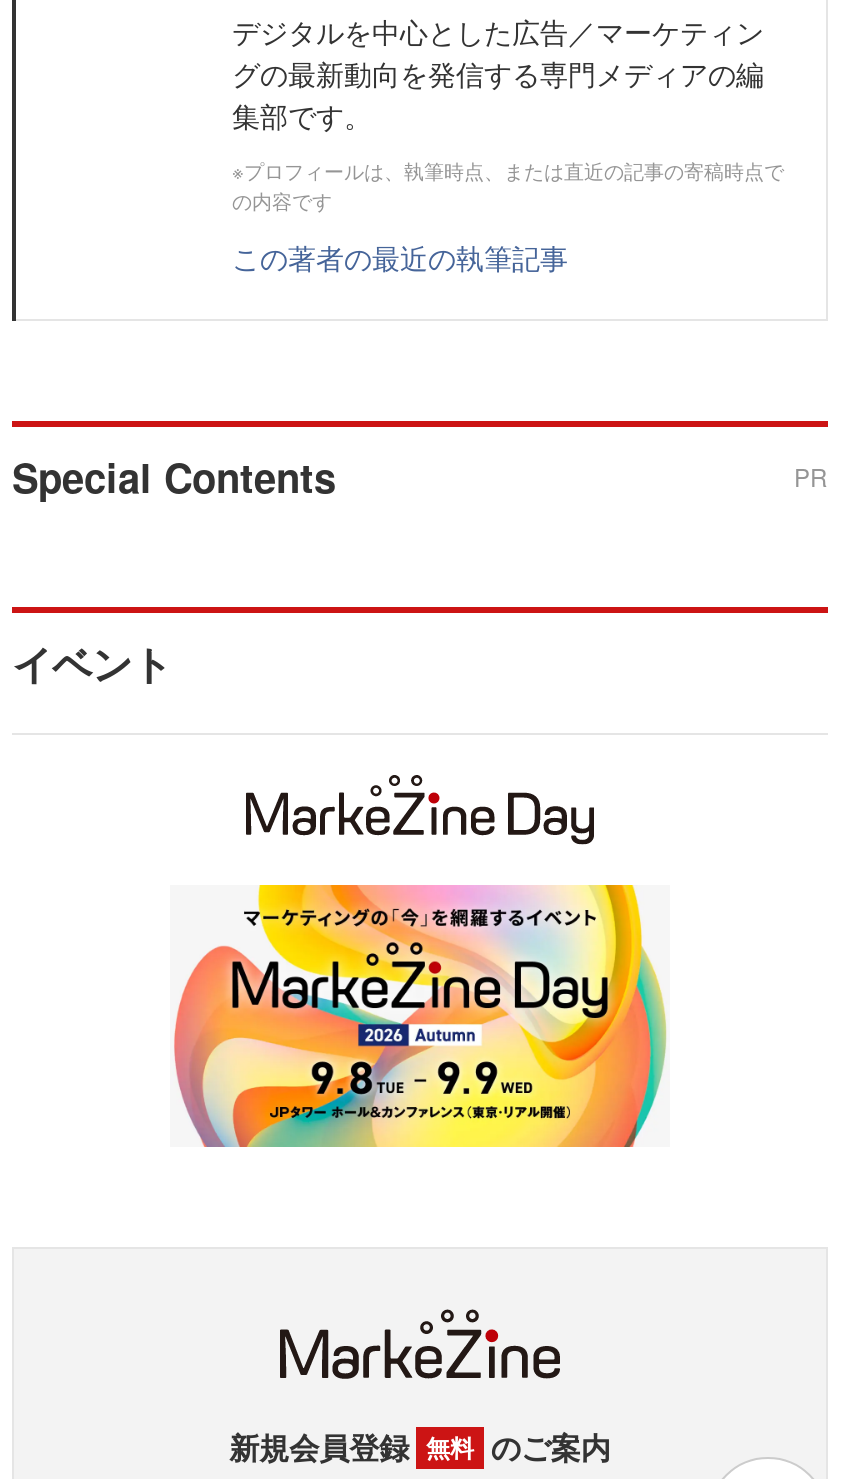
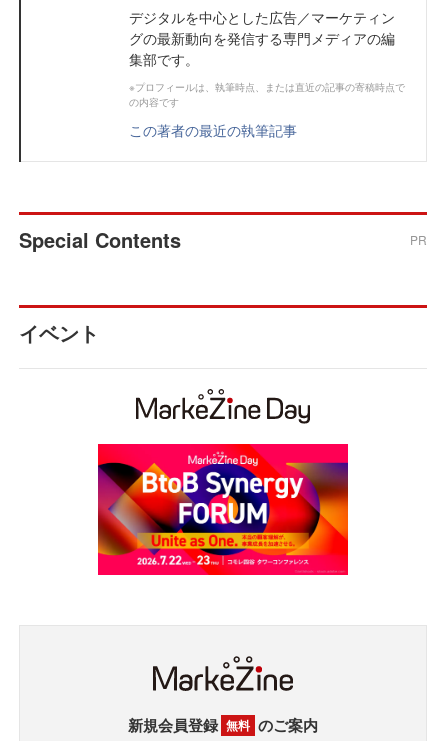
[170,883,670,1149] [image] -> [97,443,349,576] [image]

